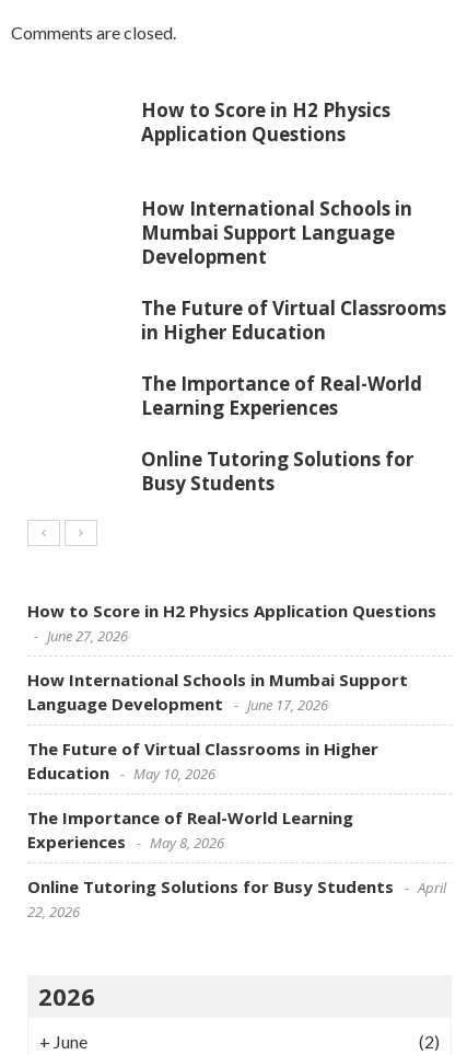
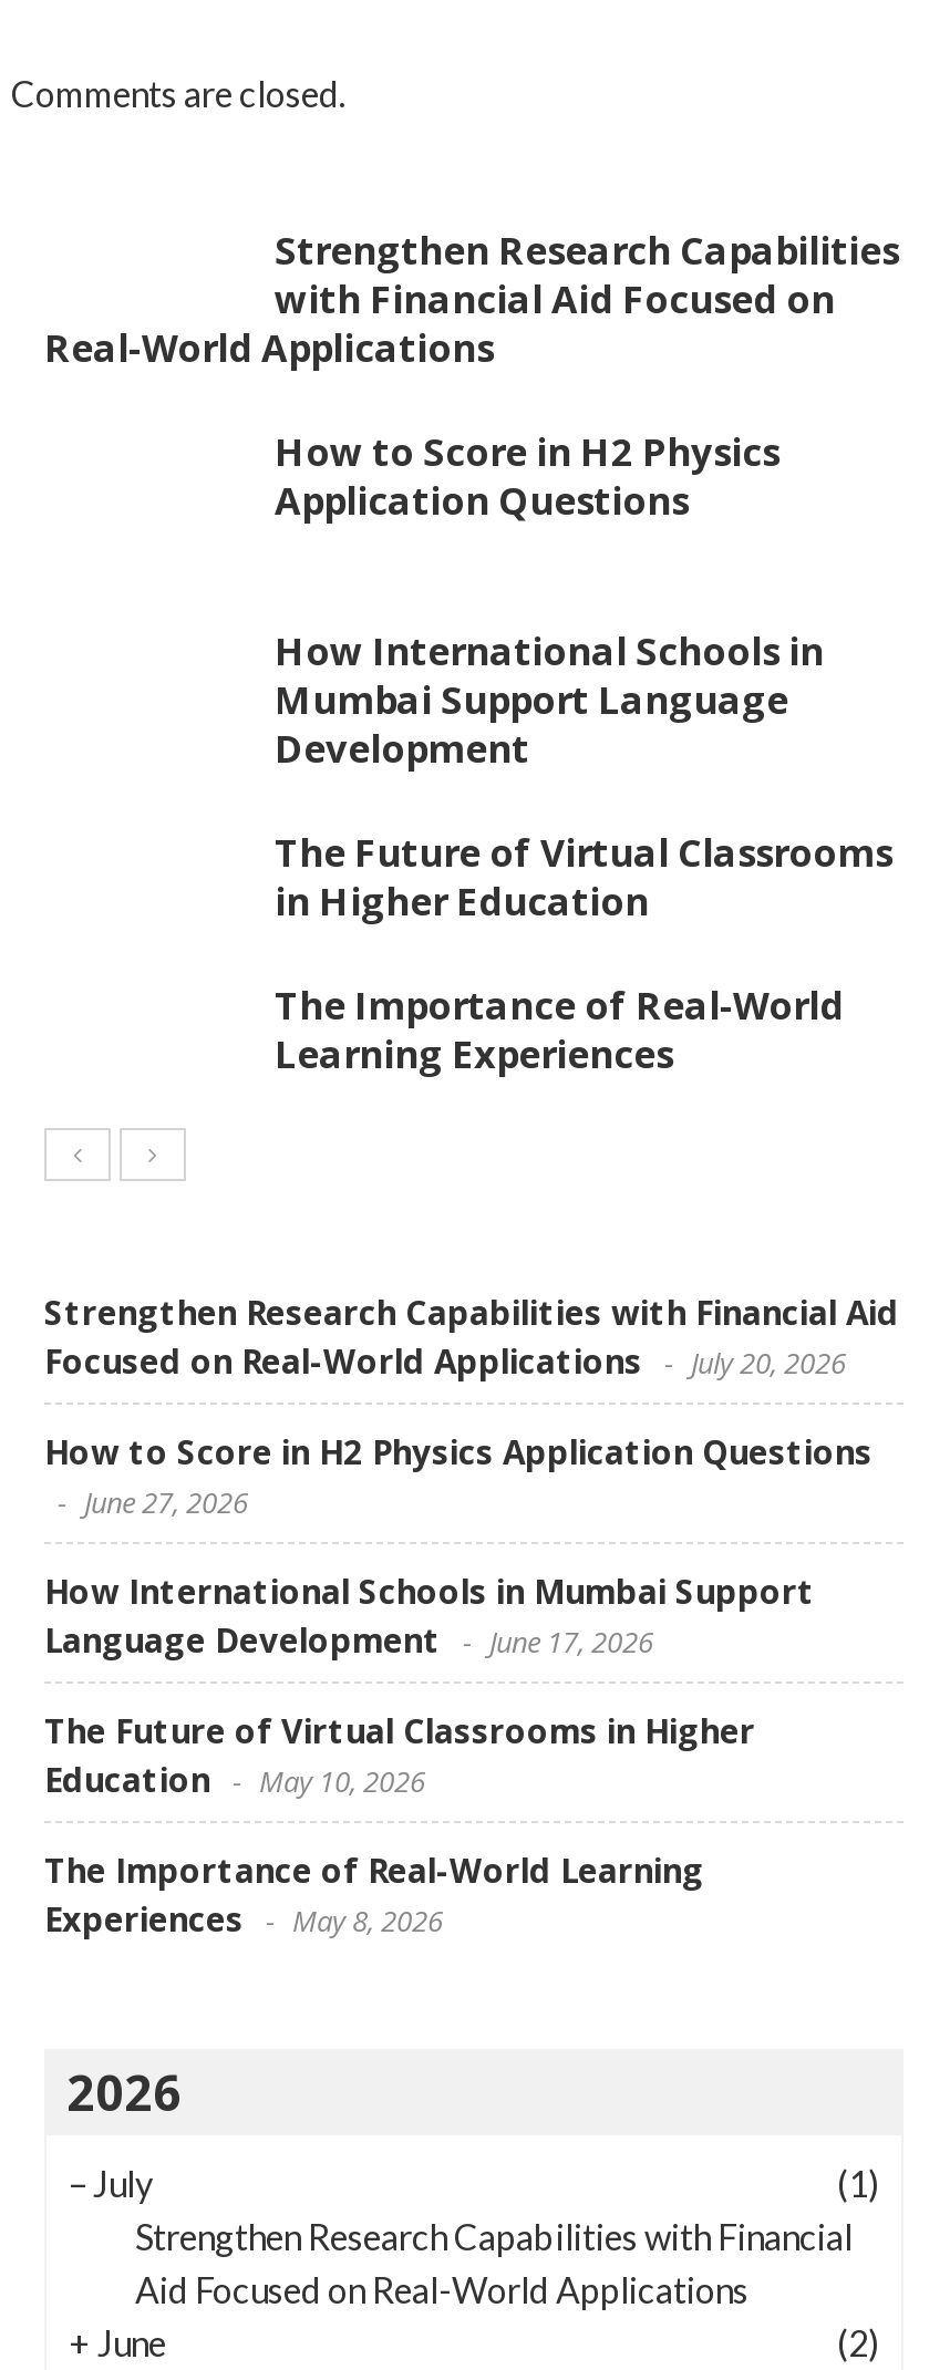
none -> [44,225,899,373] Strengthen Research Capabilities | with Financial Aid Focused on | Real-World Applications
[141,447,413,496] Online Tutoring Solutions for | Busy Students -> [44,1290,899,1383] Strengthen Research Capabilities with Financial Aid | Focused on Real-World Applications | July 20, 2026
[27,876,446,921] Online Tutoring Solutions for Busy Students | April | 22, 2026 -> none
none -> [69,2162,879,2310] – July | (1) | Strengthen Research Capabilities with Financial | Aid Focused on Real-World Applications

